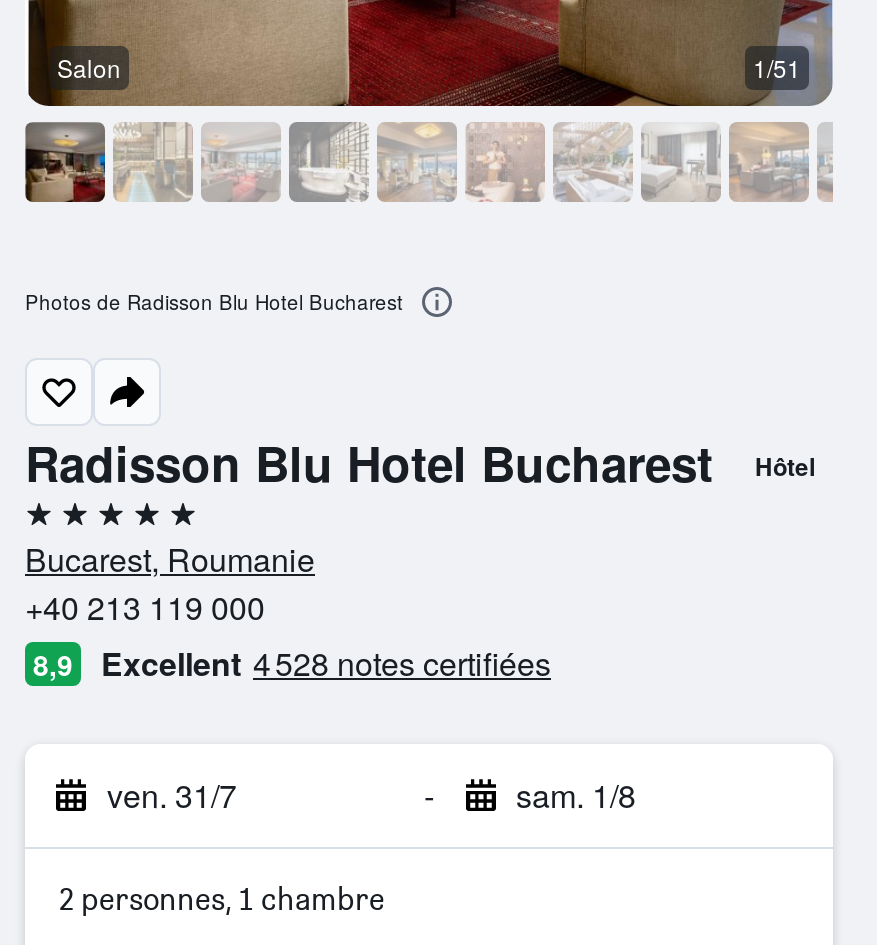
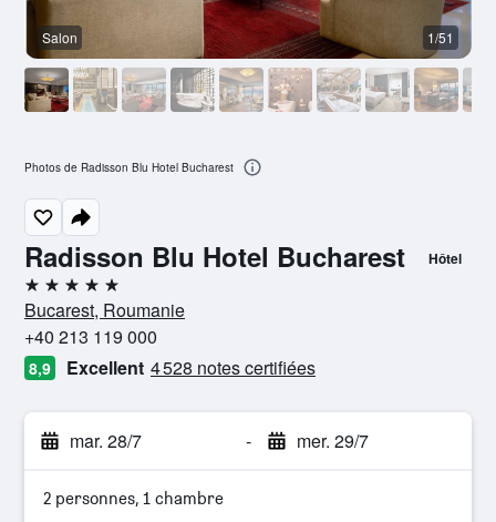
[107,772,237,818] ven. 31/7 -> [70,428,142,453] mar. 28/7
[516,772,636,818] sam. 1/8 -> [296,428,368,453] mer. 29/7

